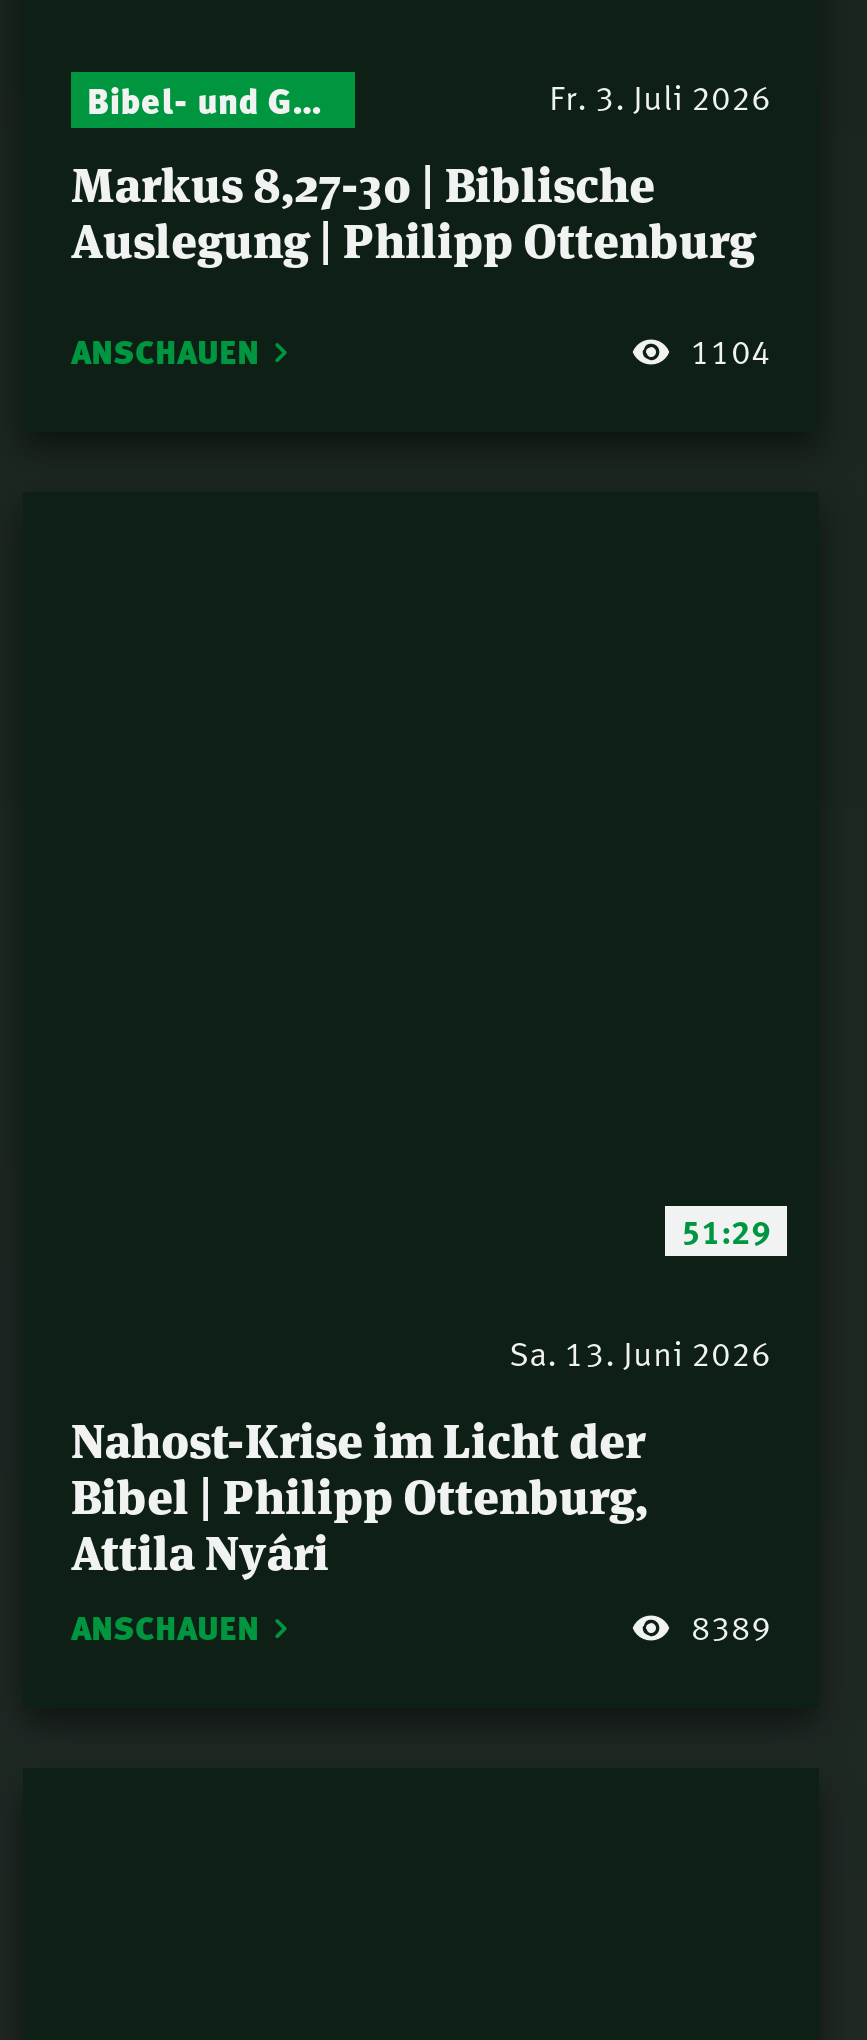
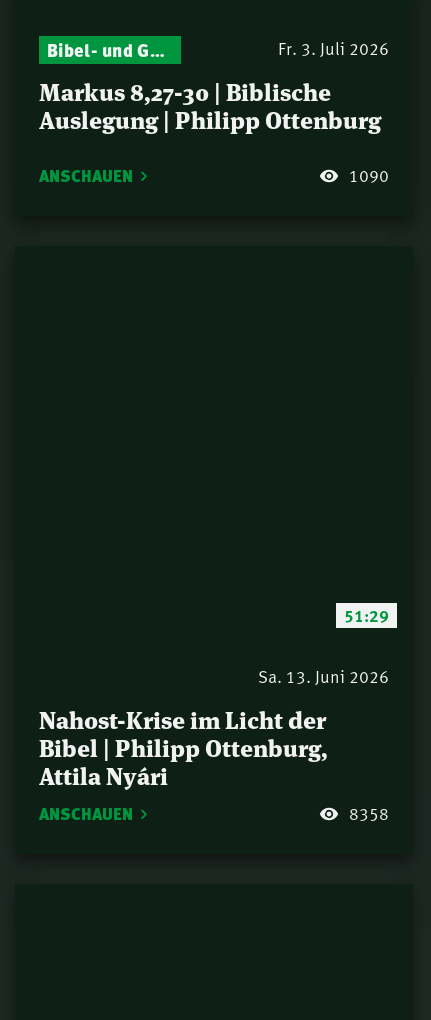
[691,326,771,374] 1104 -> [349,163,389,187] 1090
[691,1602,771,1650] 8389 -> [349,801,389,825] 8358

